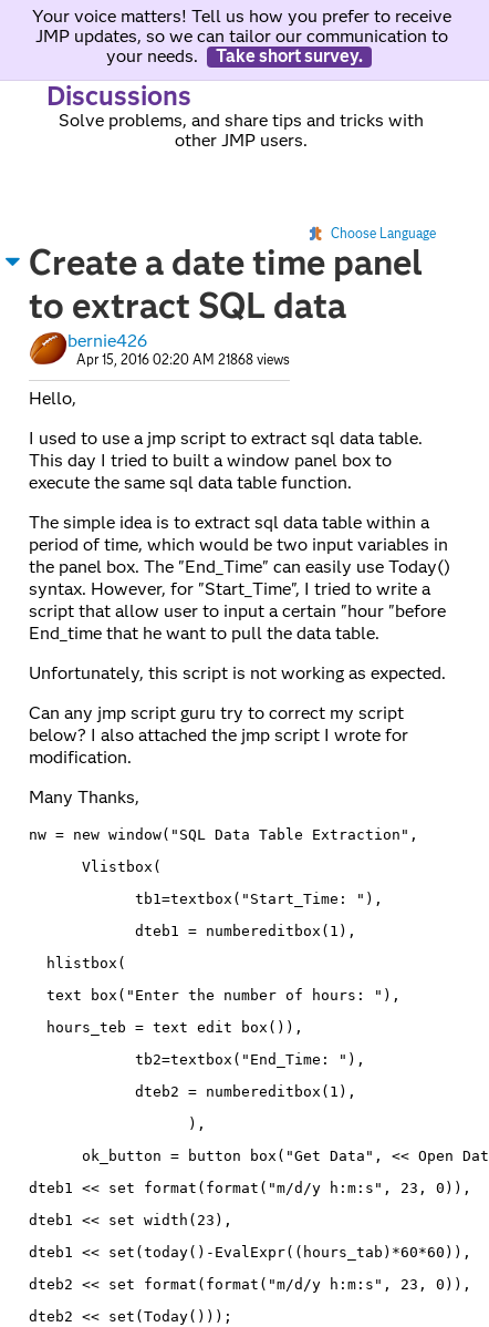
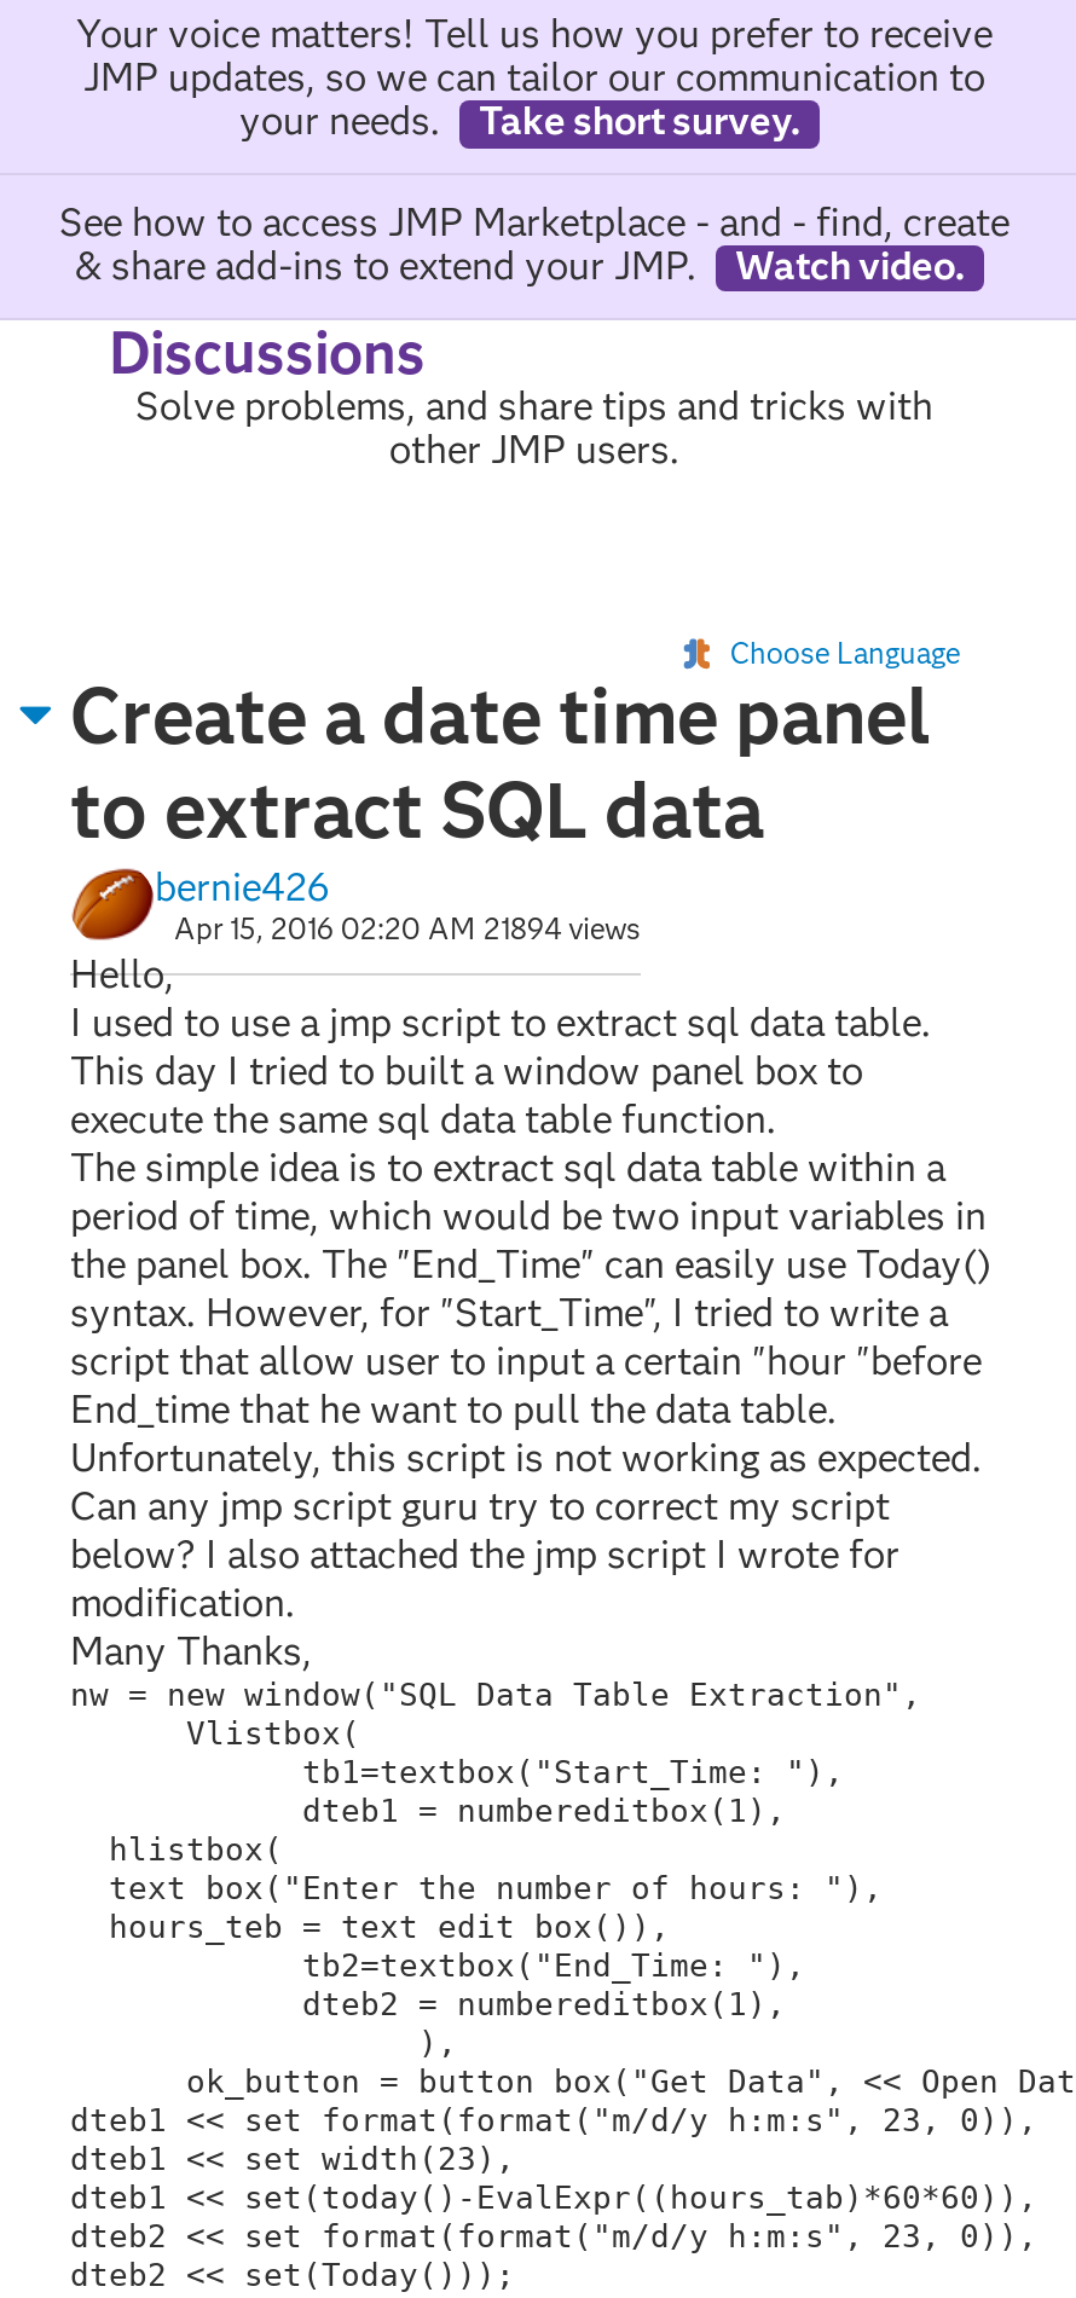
none -> [59,198,1010,287] See how to access JMP Marketplace - and - find, create | & share add-ins to extend your JMP. | Watch video.
moved [29,79,436,351] -> [70,316,960,910]: Discussions | Solve problems, and share tips and tricks with | other JMP users. | Choose Language | Create a date time panel | to extract SQL data | bernie426
[76,351,290,368] Apr 15, 2016 02:20 AM 21868 views -> [174,910,641,946] Apr 15, 2016 02:20 AM 21894 views
moved [29,387,76,408] -> [70,950,174,996]: Hello,
moved [29,427,423,492] -> [70,998,931,1141]: I used to use a jmp script to extract sql data table. | This day I tried to built a window panel box to | execute the same sql data table function.

